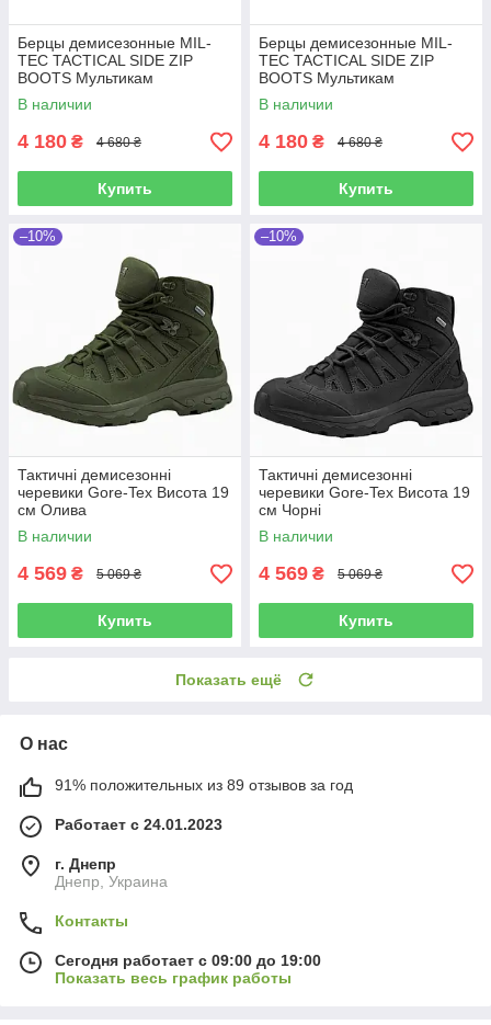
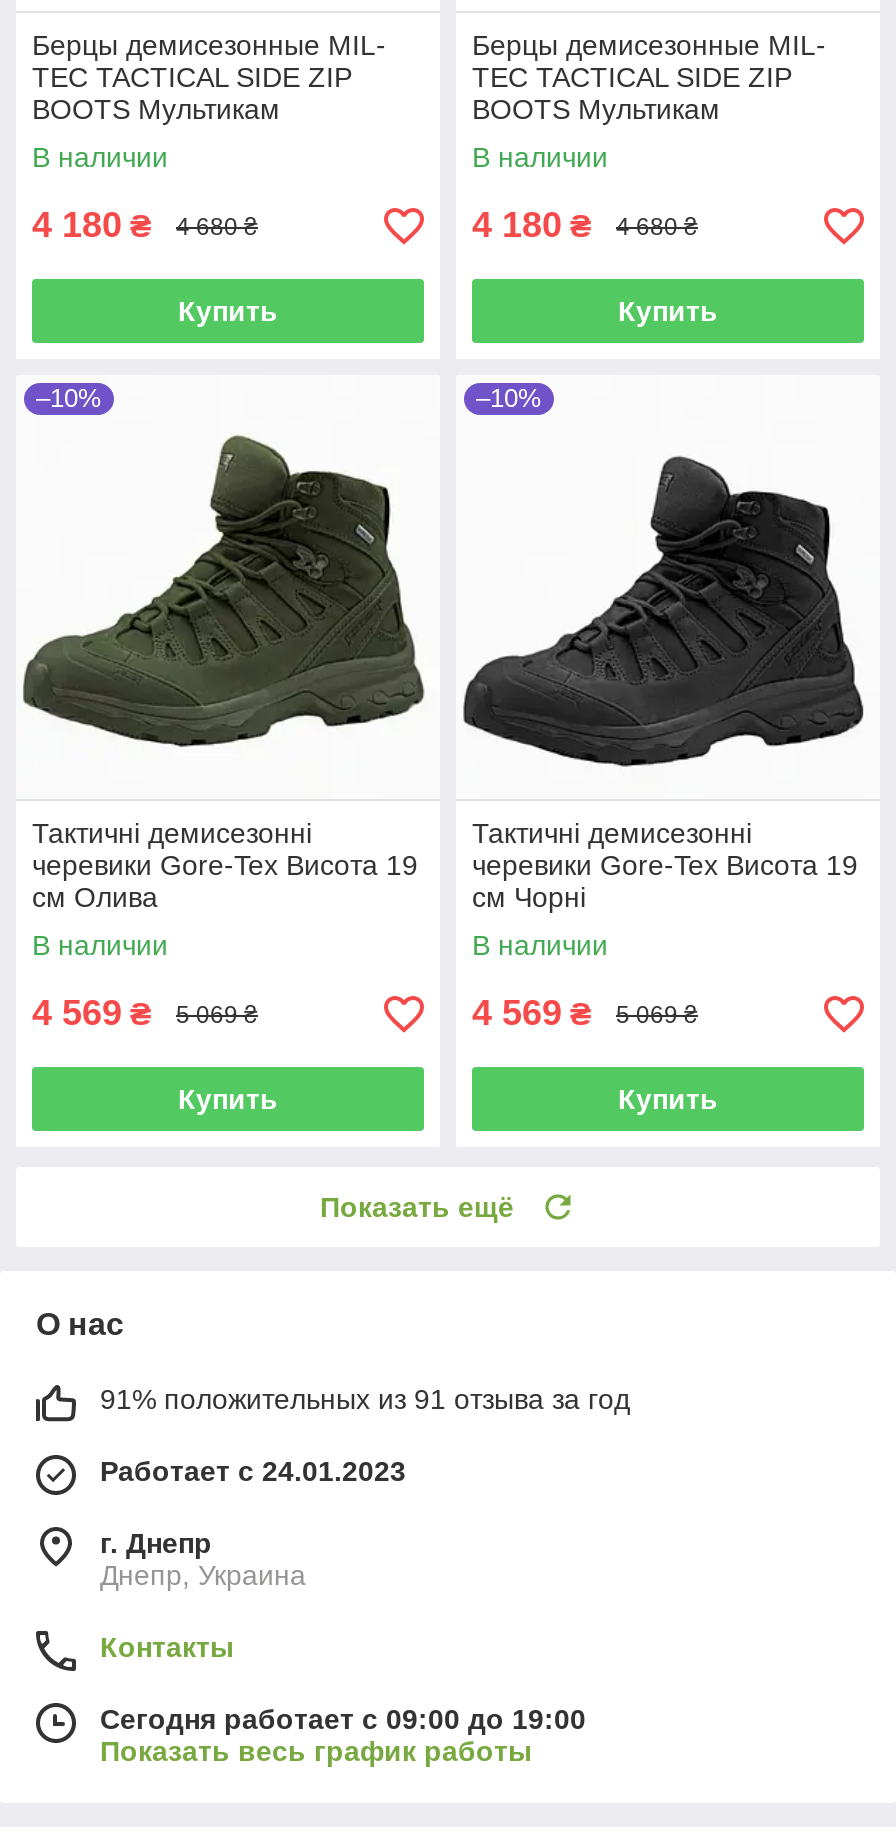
[55,777,353,794] 91% положительных из 89 отзывов за год -> [100,1384,630,1416] 91% положительных из 91 отзыва за год

